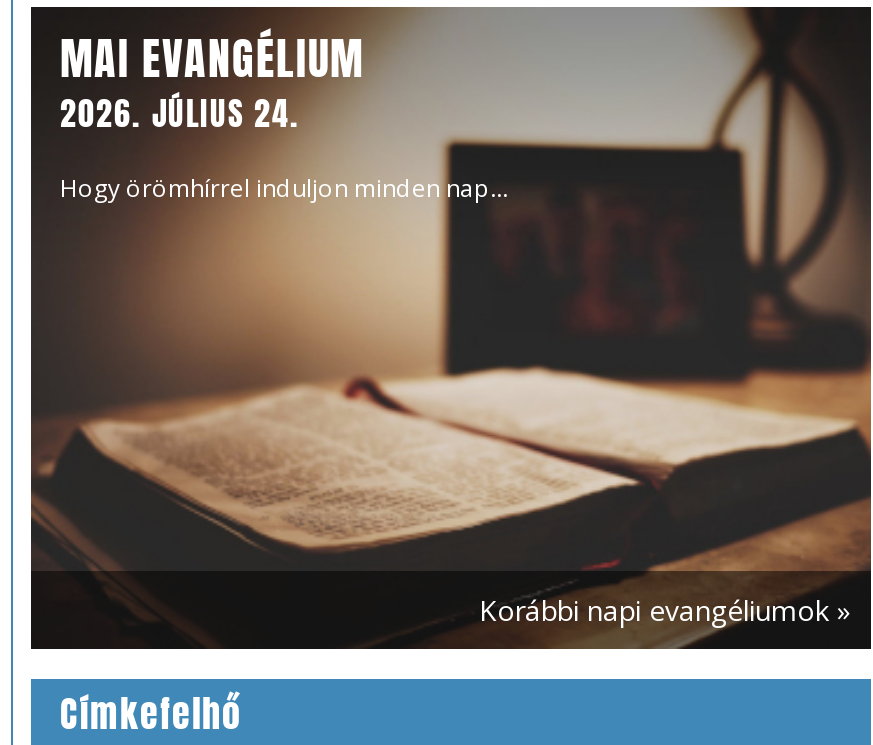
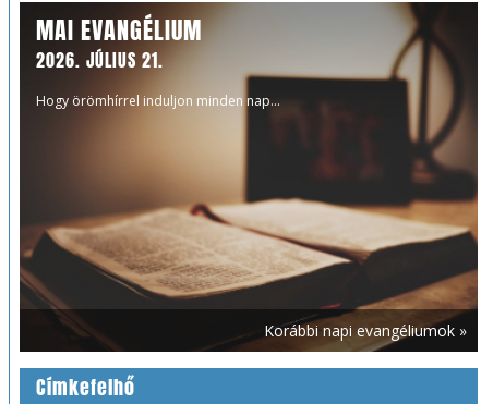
[60,90,300,136] 2026. JÚLIUS 24. -> [35,48,163,73] 2026. JÚLIUS 21.

